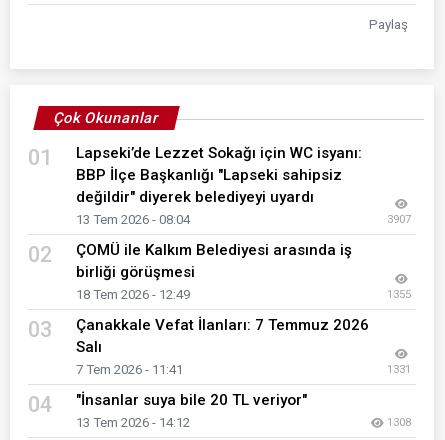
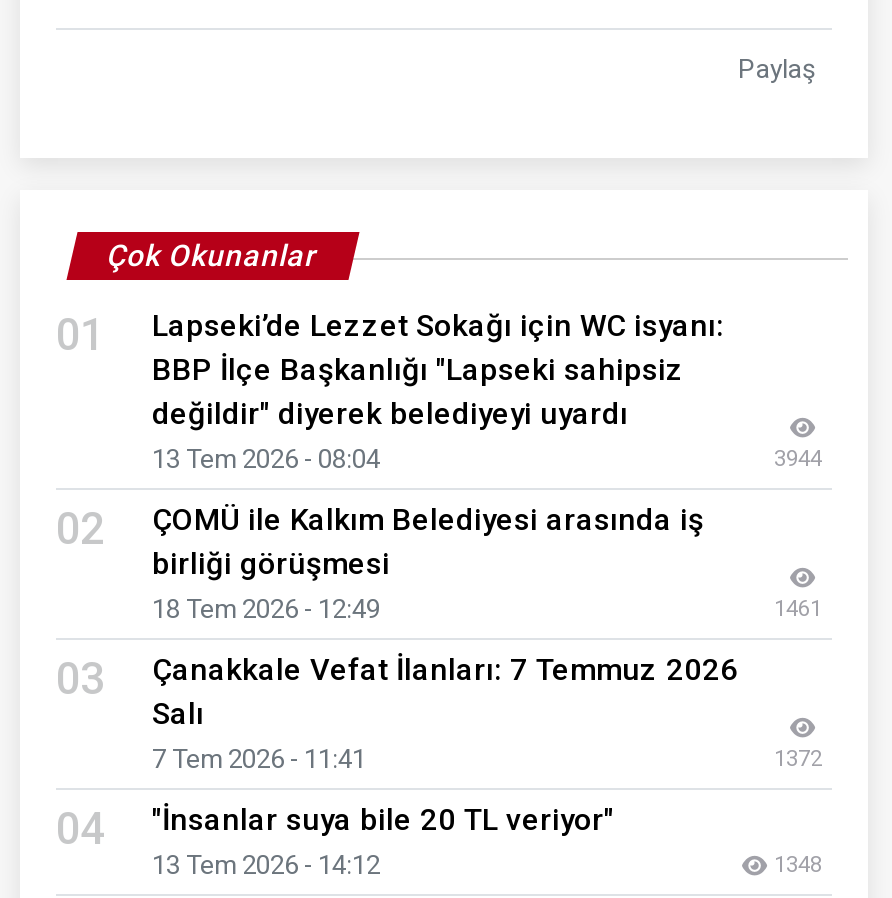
[387,213,411,226] 3907 -> [774,447,822,473] 3944
[387,288,411,301] 1355 -> [774,597,822,623] 1461
[387,363,411,376] 1331 -> [774,747,822,773] 1372
[387,416,411,429] 1308 -> [774,853,822,879] 1348

